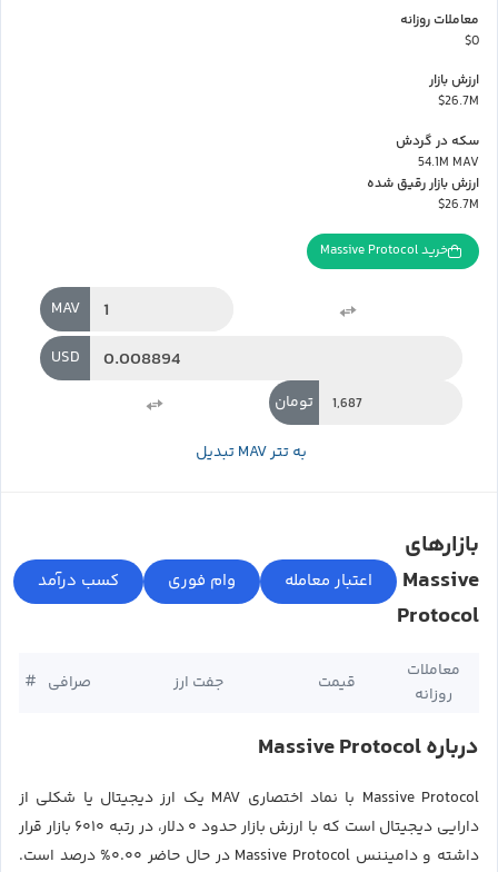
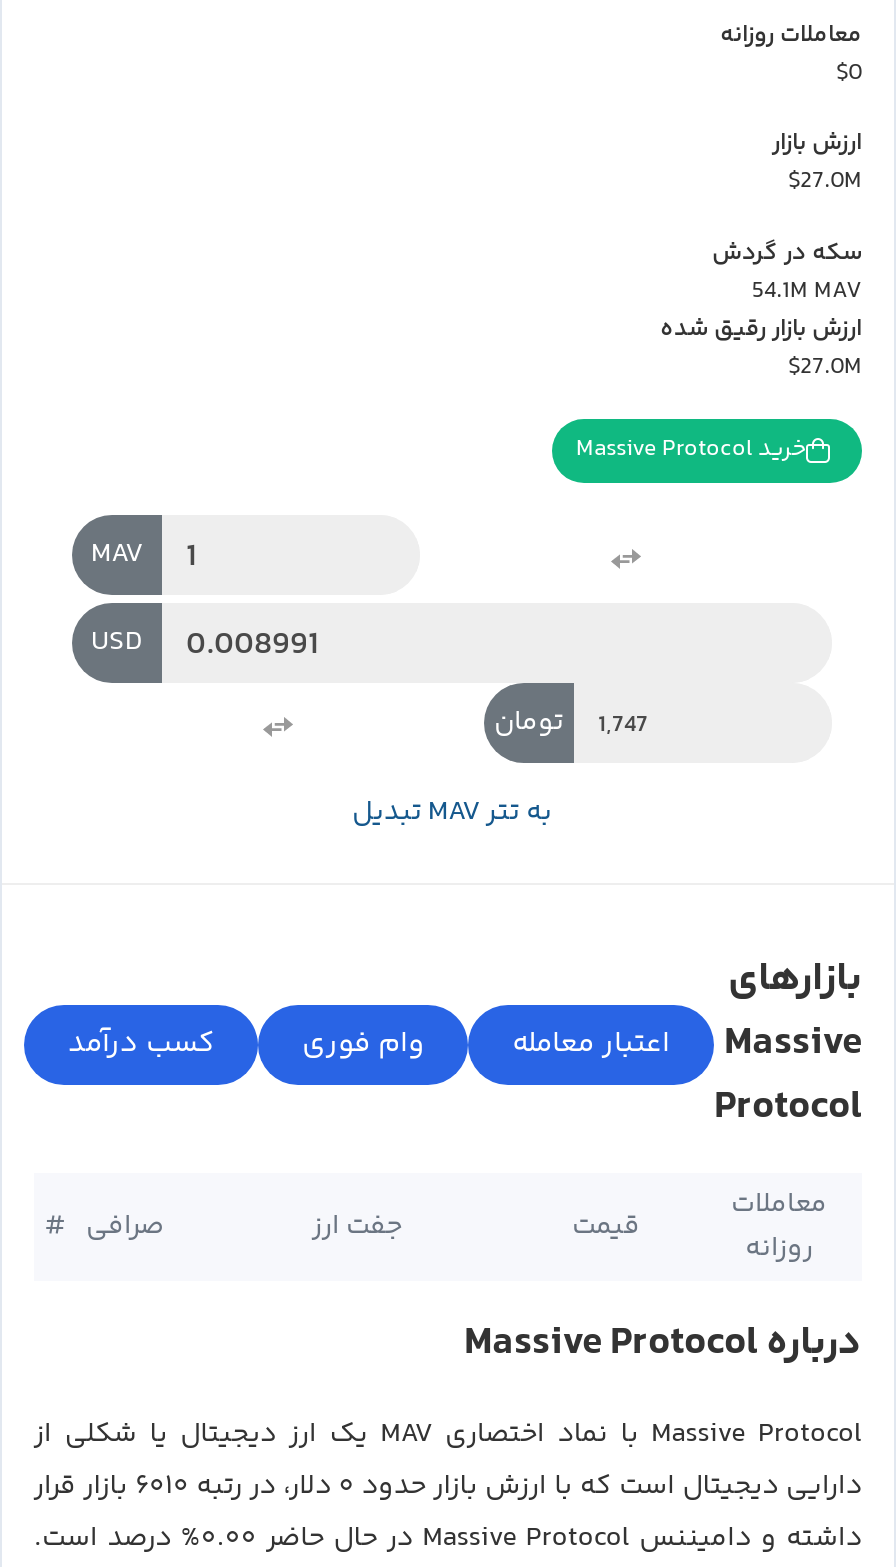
[438,92,479,113] $26.7M -> [788,164,862,202] $27.0M
[438,194,479,216] $26.7M -> [788,349,862,387] $27.0M

